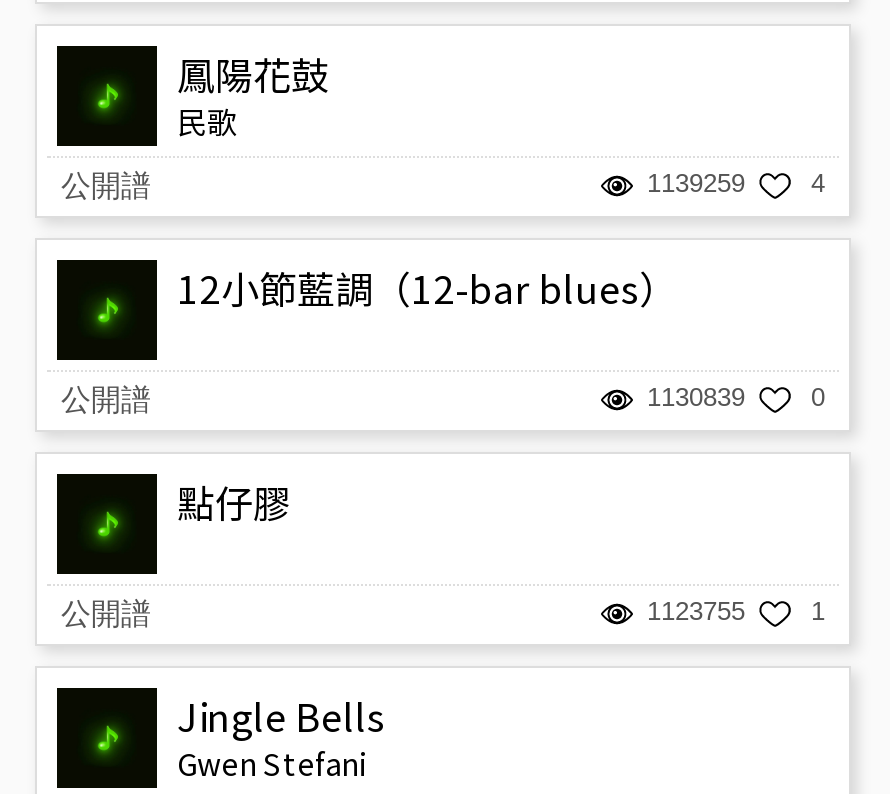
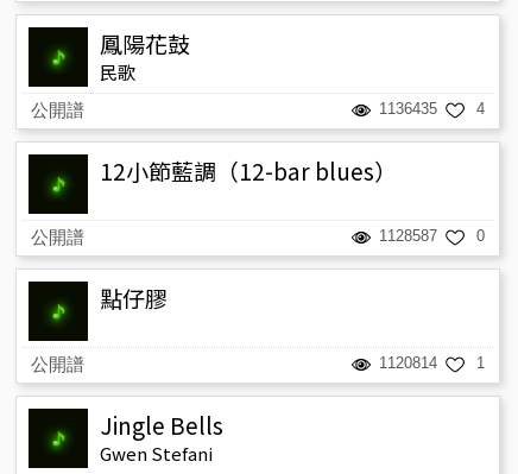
[647,169,745,199] 1139259 -> [379,100,437,118] 1136435
[647,383,745,413] 1130839 -> [379,227,437,245] 1128587
[647,597,745,627] 1123755 -> [379,354,437,372] 1120814

